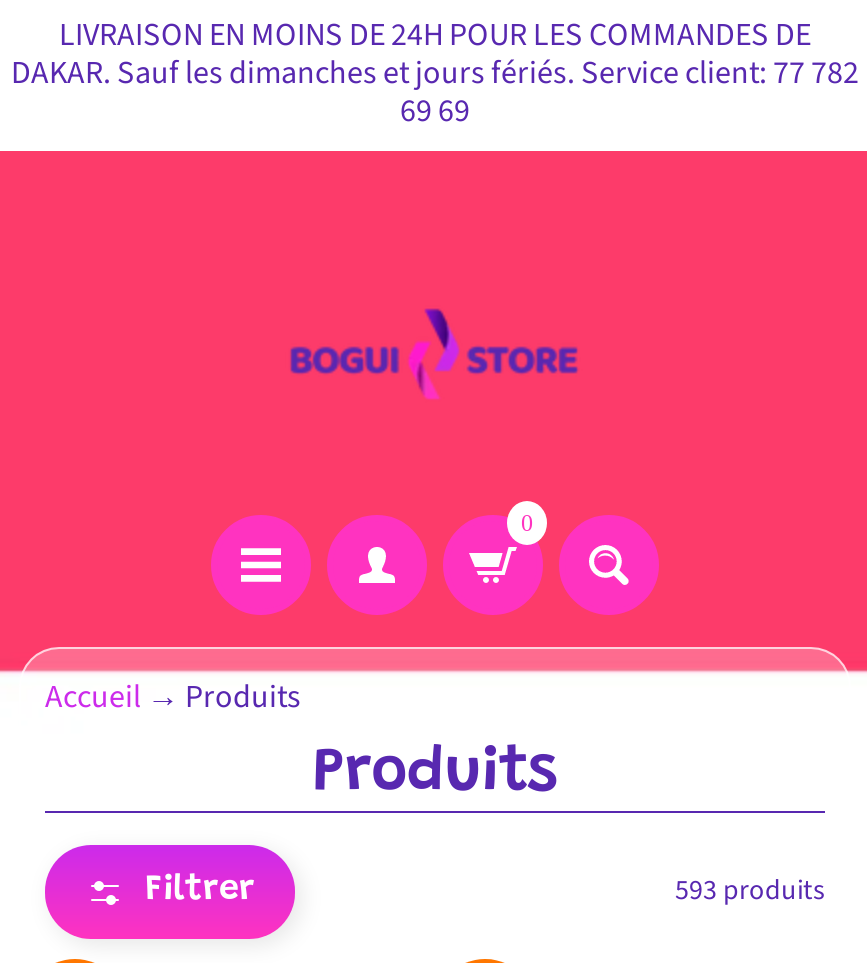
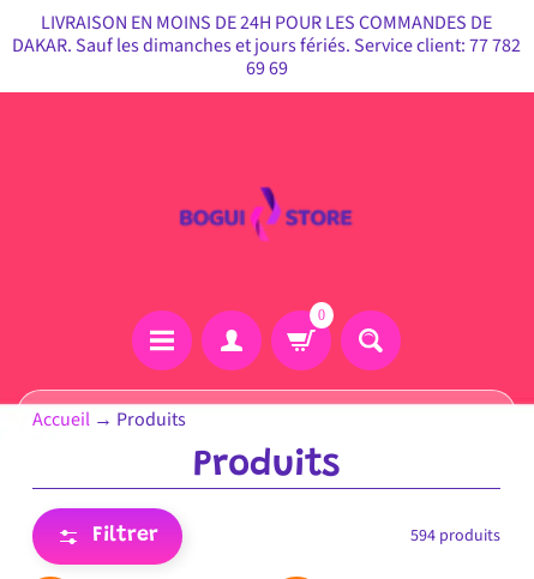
[675,870,825,910] 593 produits -> [410,523,500,547] 594 produits

